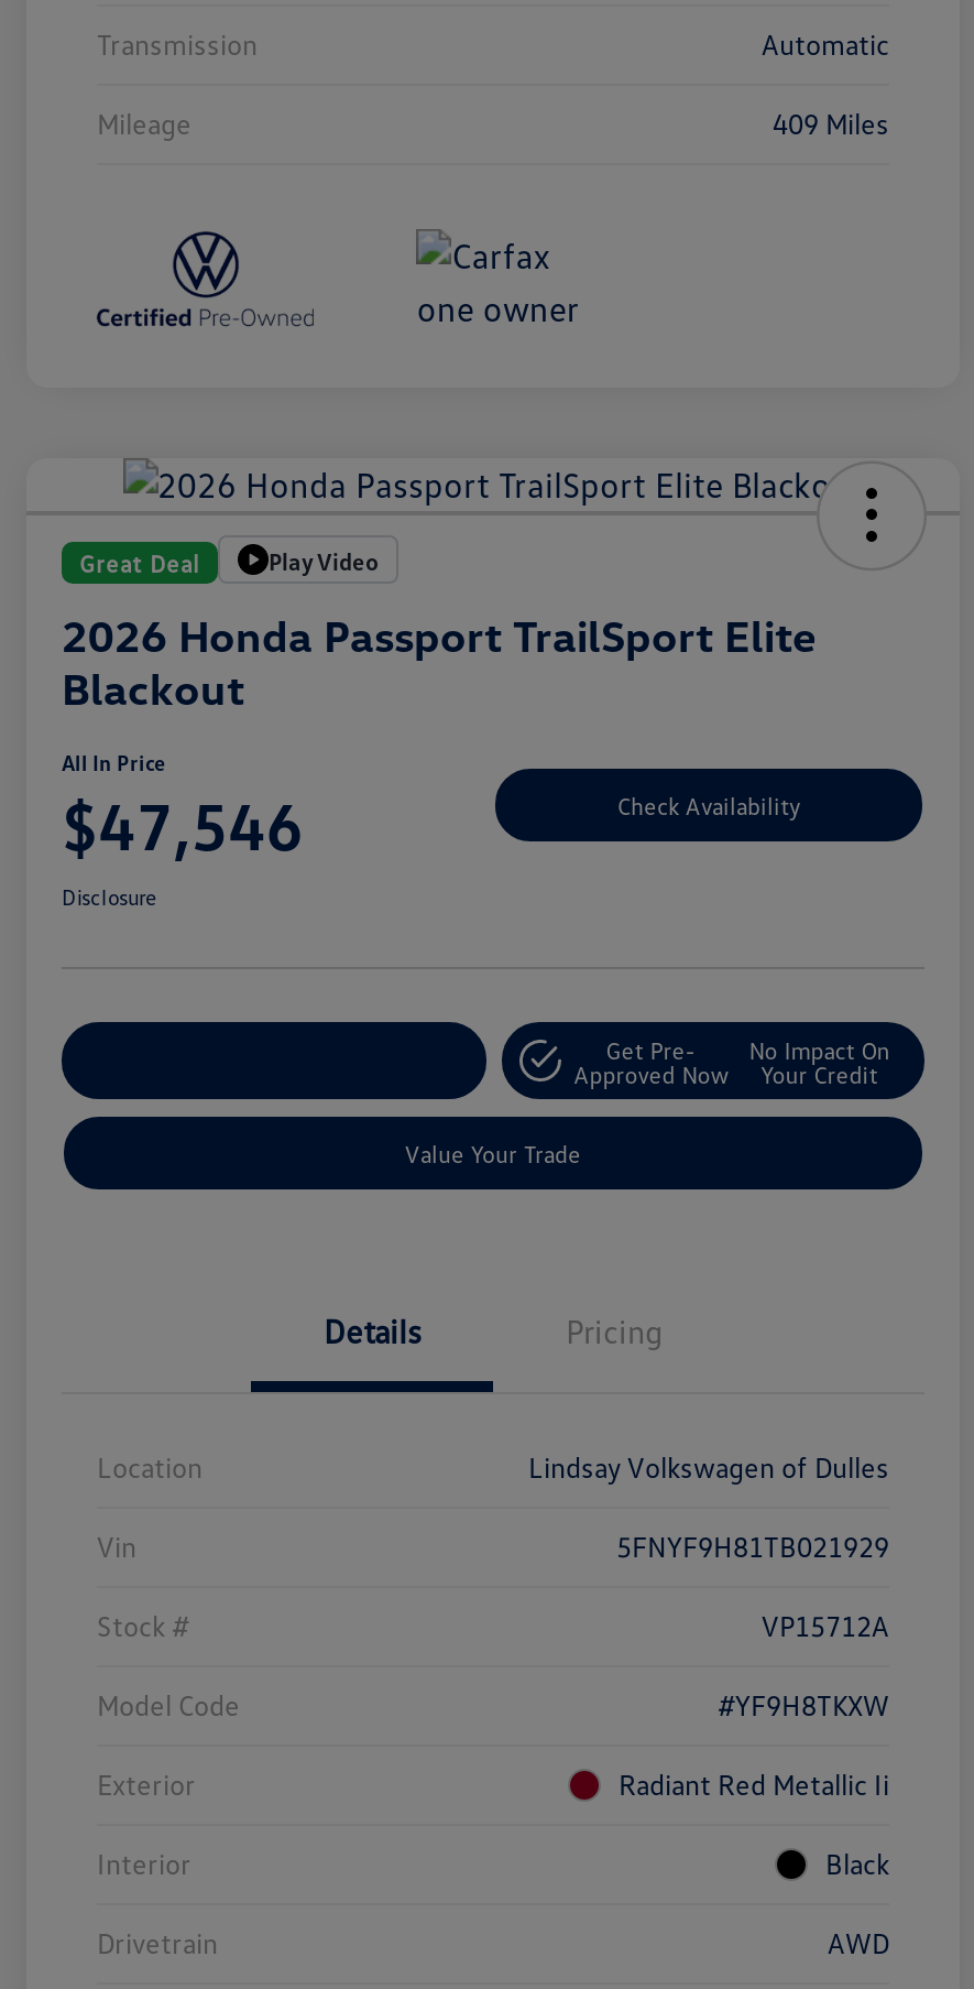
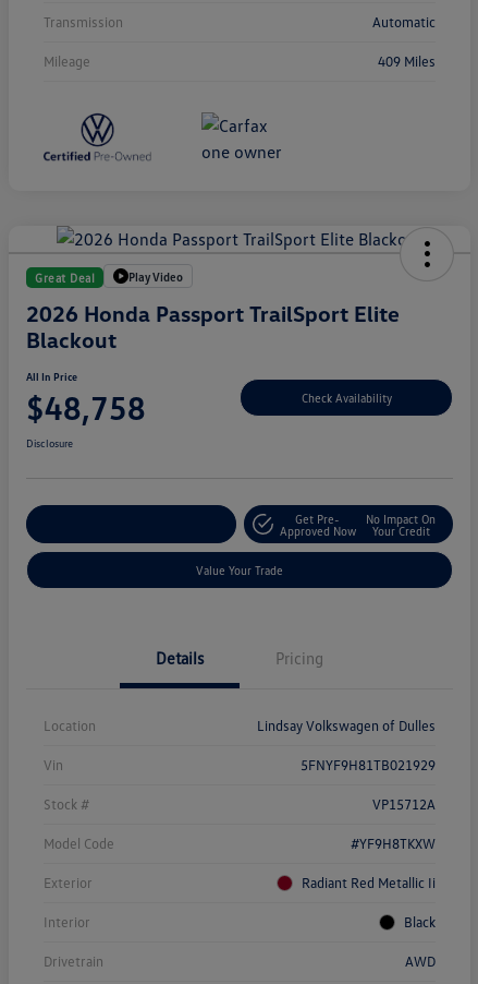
[62,785,304,866] $47,546 -> [26,387,146,428] $48,758

